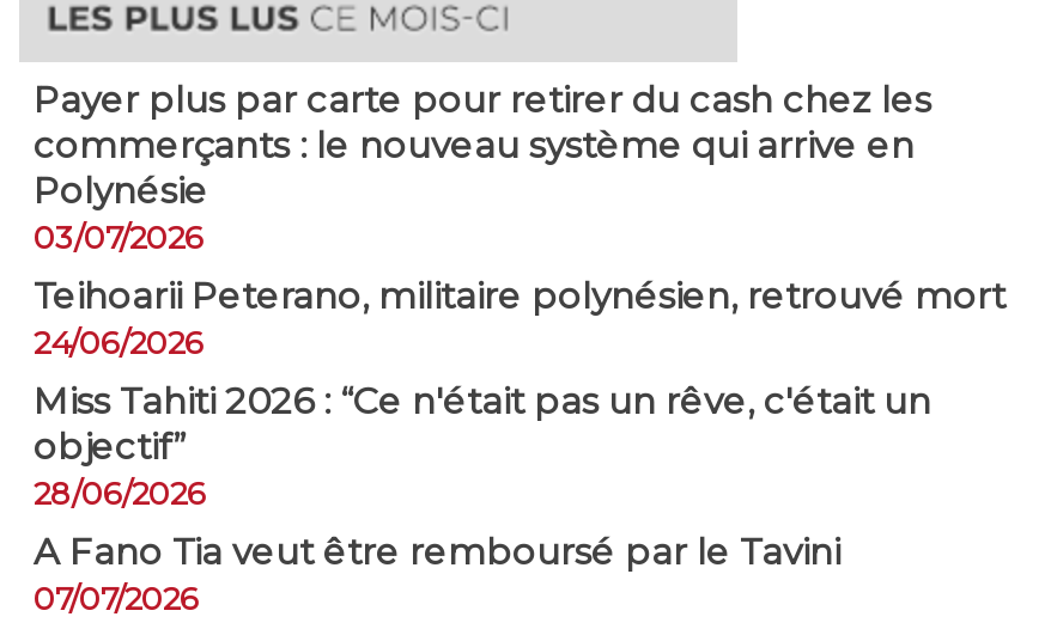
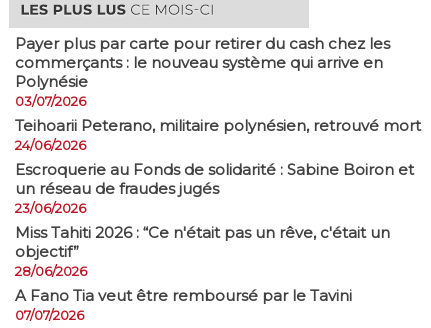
none -> [15,160,414,216] Escroquerie au Fonds de solidarité : Sabine Boiron et | un réseau de fraudes jugés | 23/06/2026

